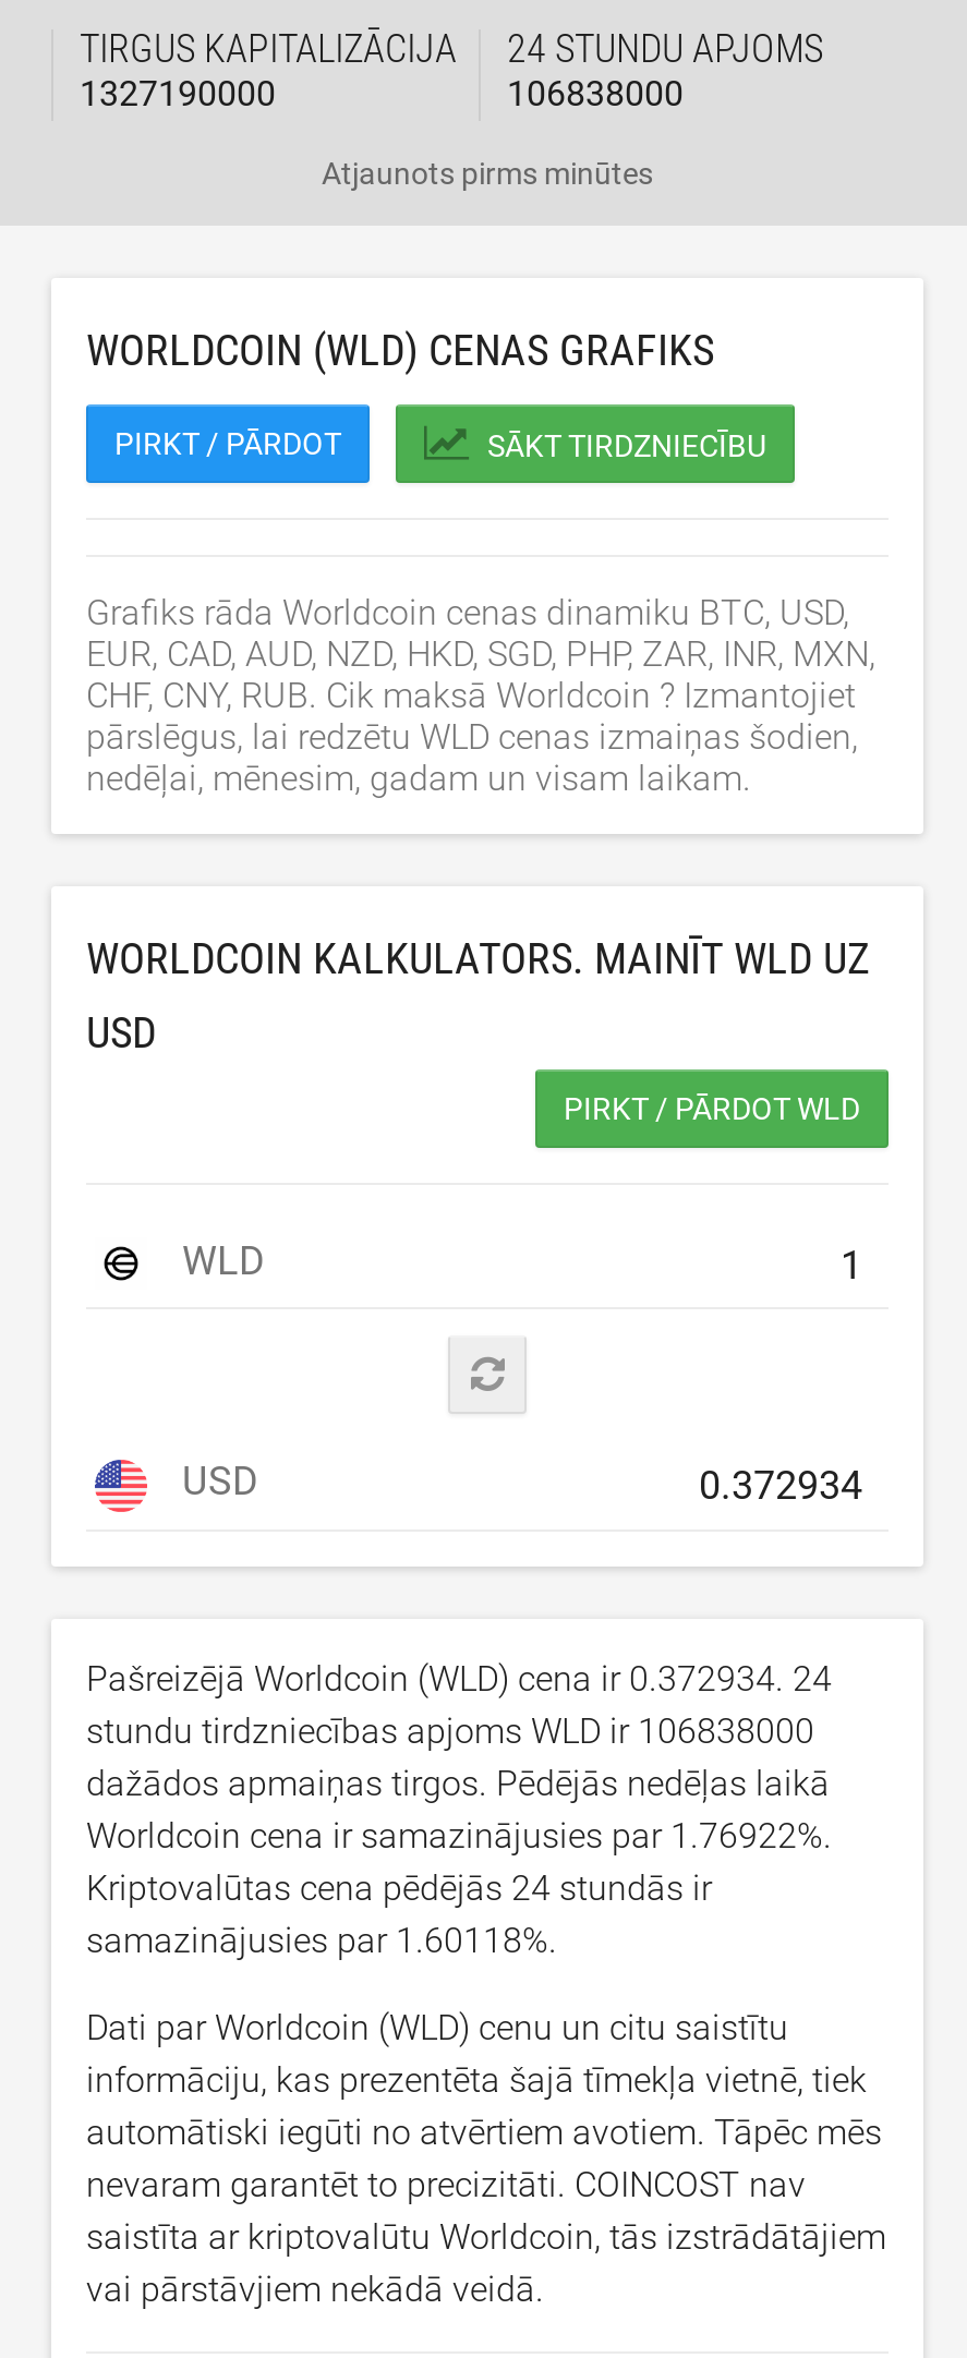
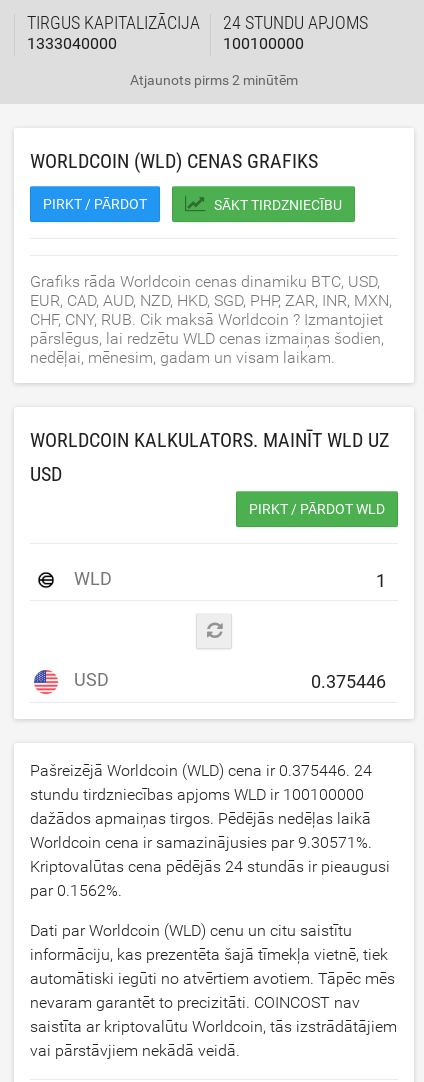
[80,73,276,114] 1327190000 -> [27,34,117,53] 1333040000
[507,73,684,114] 106838000 -> [223,34,304,53] 100100000
[322,156,653,191] Atjaunots pirms minūtes -> [130,72,298,88] Atjaunots pirms 2 minūtēm
[86,1657,832,1698] Pašreizējā Worldcoin (WLD) cena ir 0.372934. 24 -> [30,760,372,779] Pašreizējā Worldcoin (WLD) cena ir 0.375446. 24
[86,1709,814,1751] stundu tirdzniecības apjoms WLD ir 106838000 -> [30,784,364,803] stundu tirdzniecības apjoms WLD ir 100100000
[86,1814,832,1960] Worldcoin cena ir samazinājusies par 1.76922%. | Kriptovalūtas cena pēdējās 24 stundās ir | samazinājusies par 1.60118%. -> [30,832,390,899] Worldcoin cena ir samazinājusies par 9.30571%. | Kriptovalūtas cena pēdējās 24 stundās ir pieaugusi | par 0.1562%.

